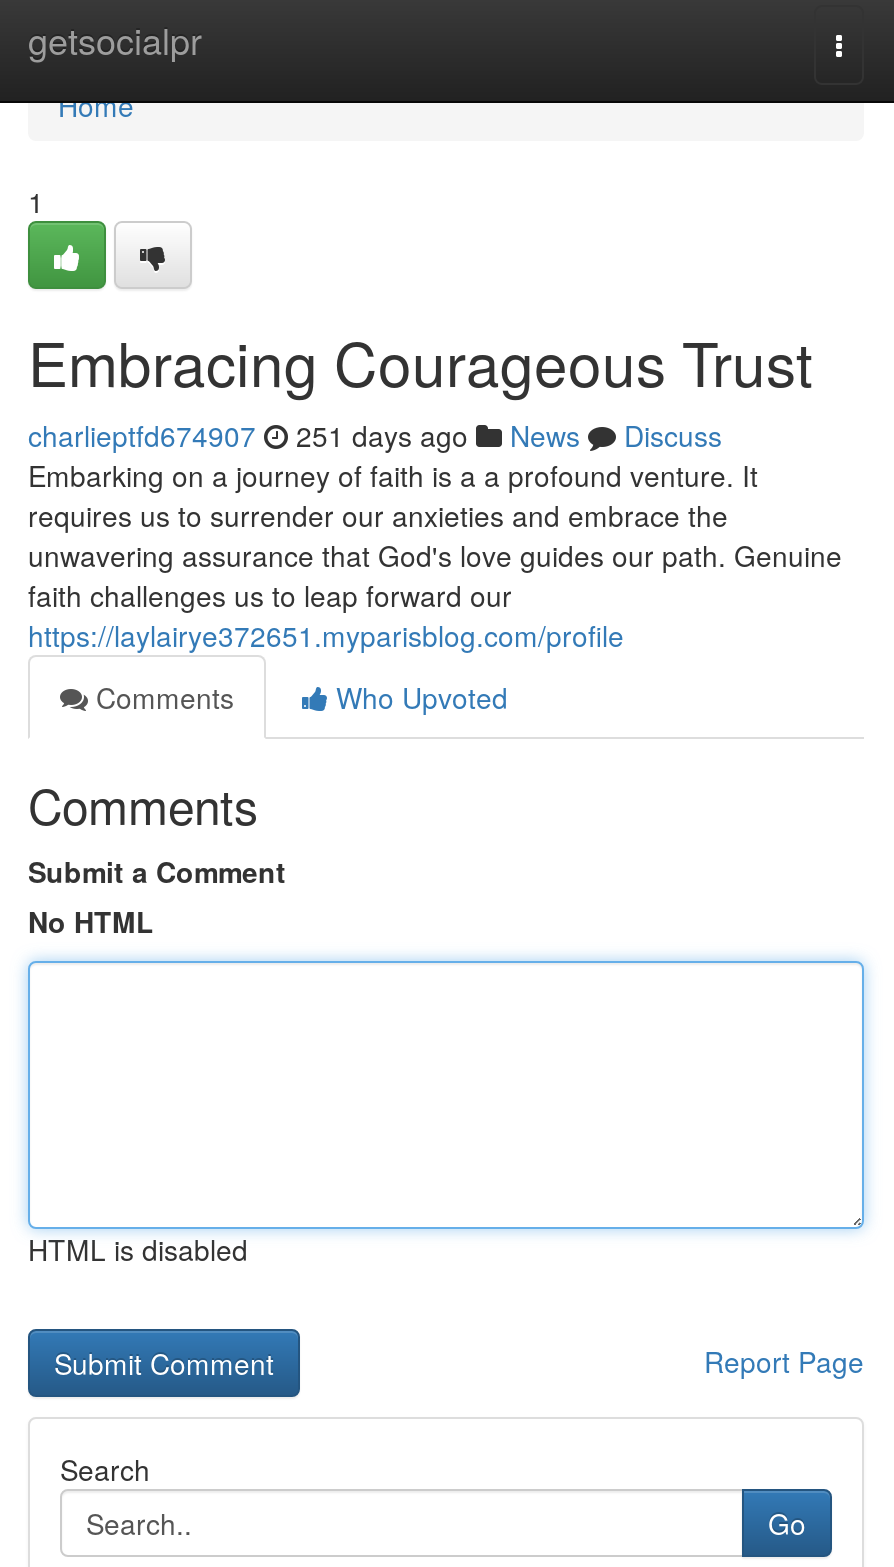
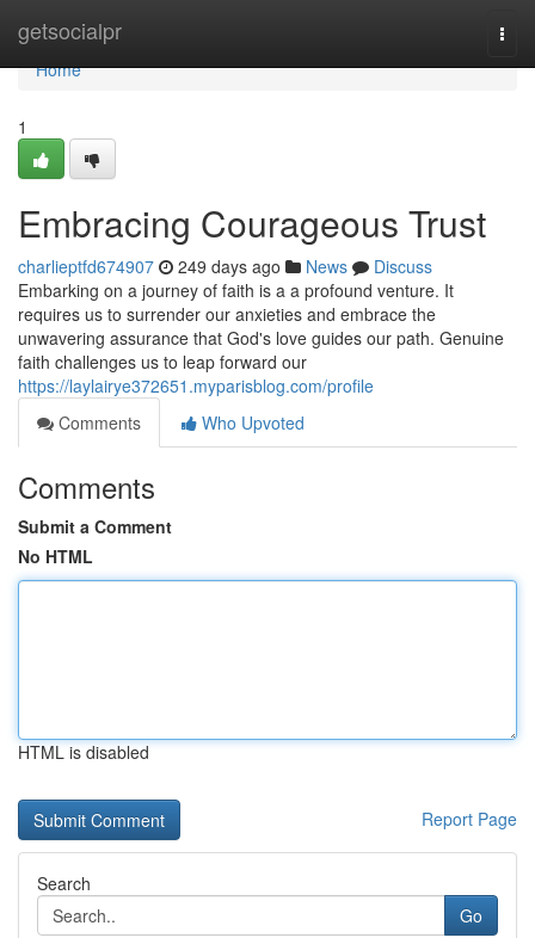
[28,415,722,455] charlieptfd674907 251 days ago News Discuss -> [18,254,432,278] charlieptfd674907 249 days ago News Discuss

